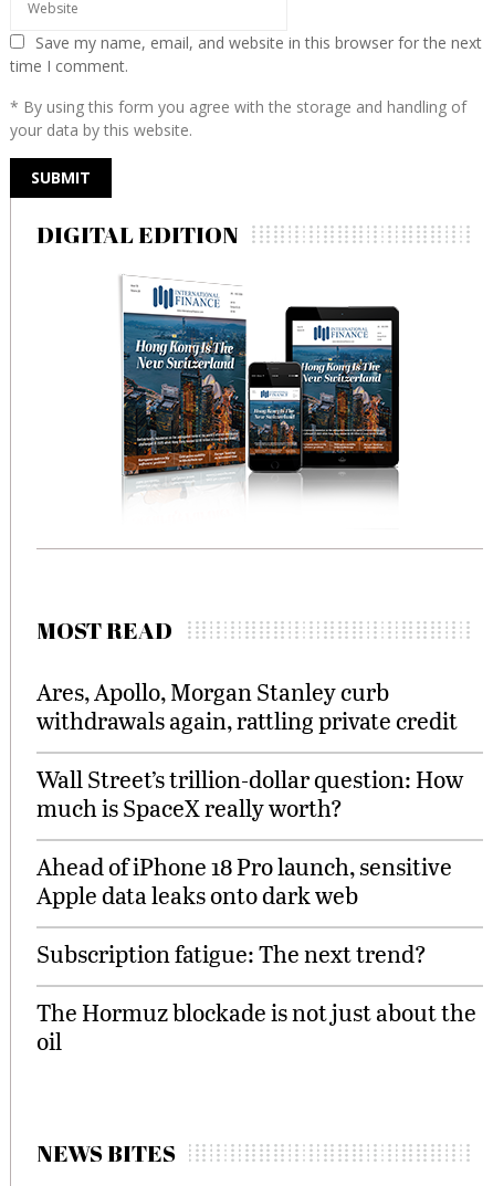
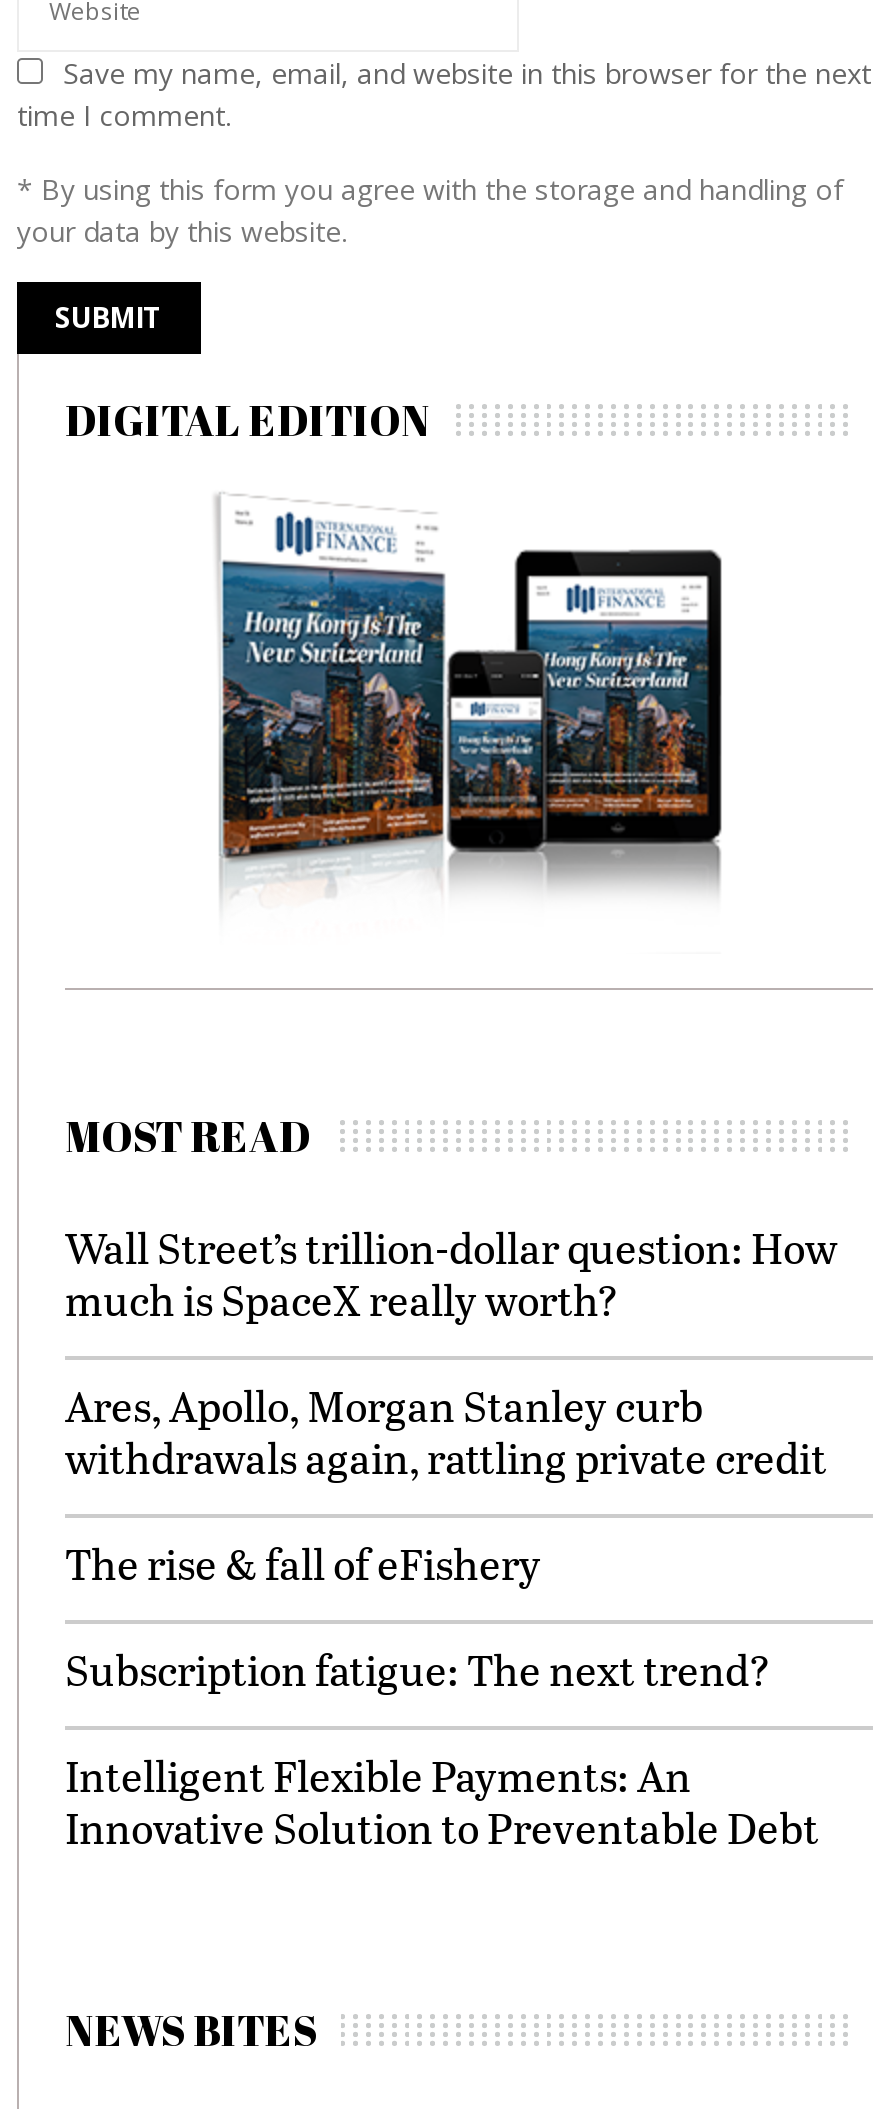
moved [36,676,458,736] -> [65,1377,827,1487]: Ares, Apollo, Morgan Stanley curb | withdrawals again, rattling private credit
moved [36,763,463,824] -> [65,1219,837,1329]: Wall Street’s trillion-dollar question: How | much is SpaceX really worth?
[36,850,452,911] Ahead of iPhone 18 Pro launch, sensitive | Apple data leaks onto dark web -> [65,1535,541,1593] The rise & fall of eFishery
[36,996,476,1057] The Hormuz blockade is not just about the | oil -> [65,1747,819,1857] Intelligent Flexible Payments: An | Innovative Solution to Preventable Debt

